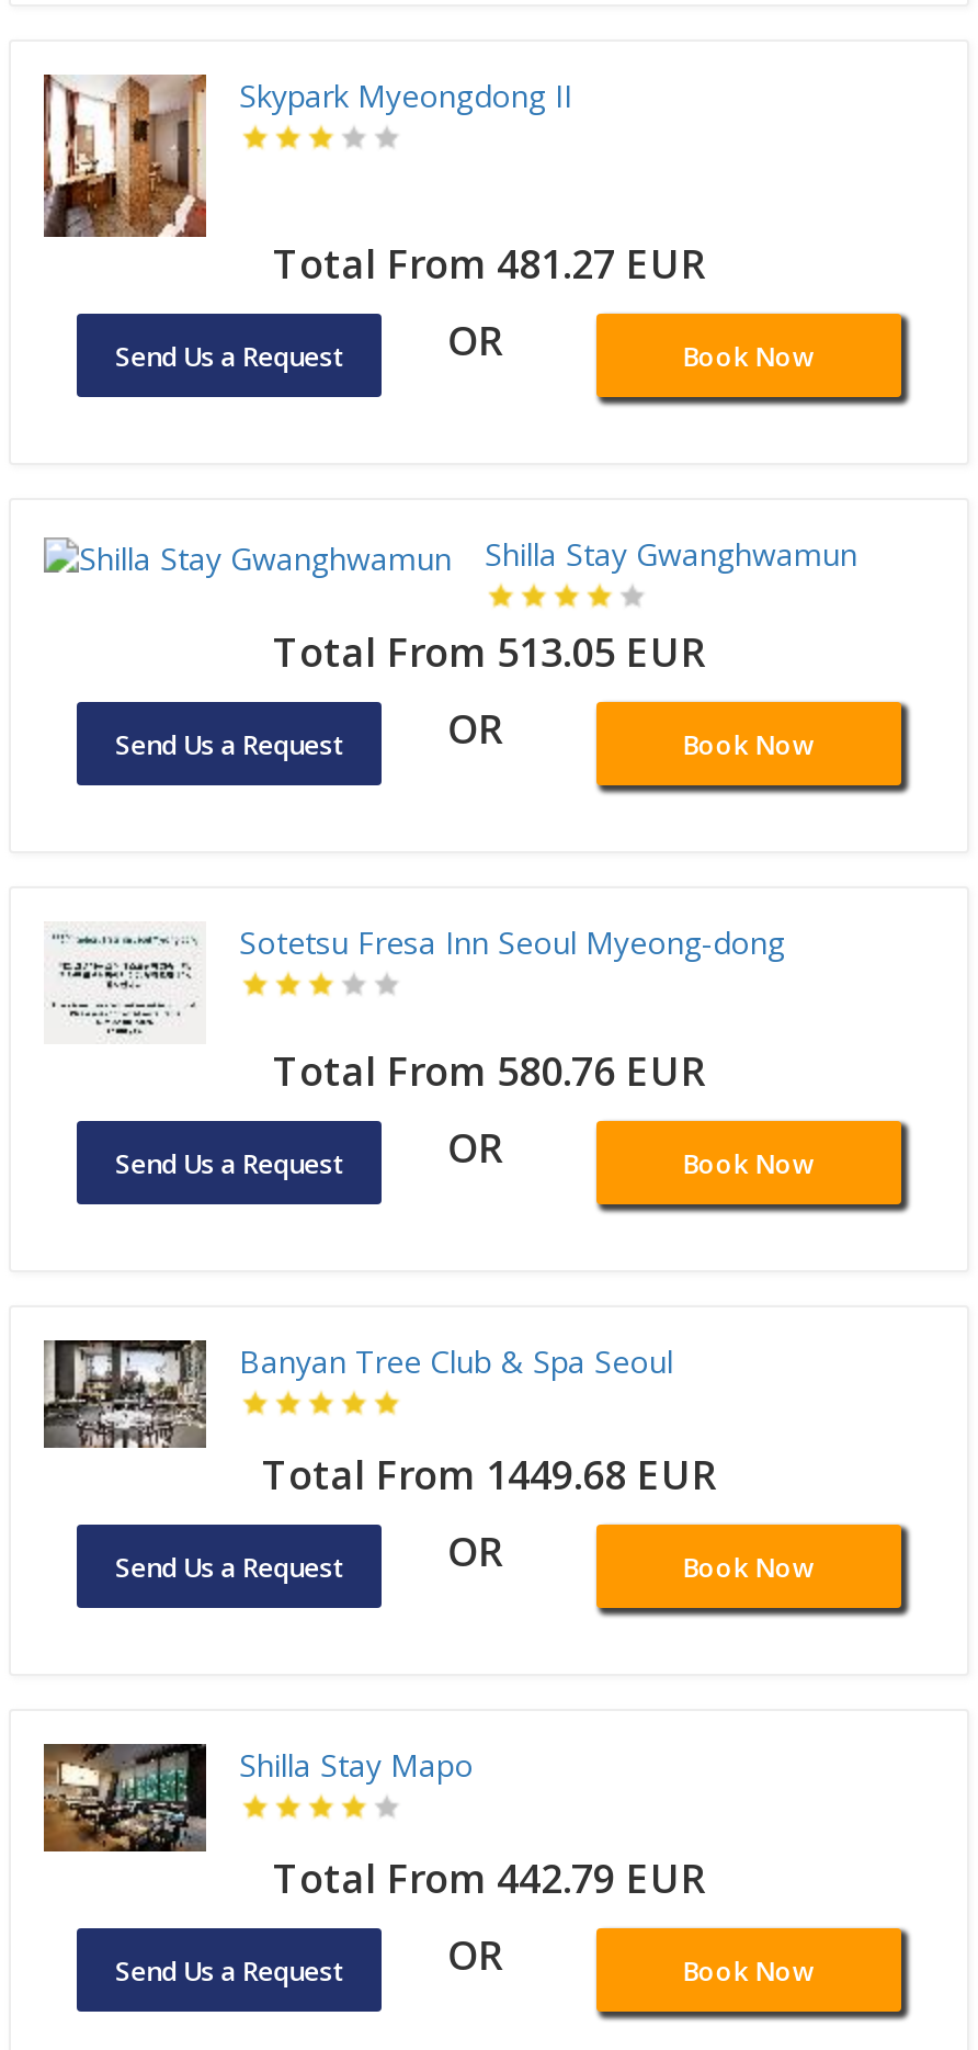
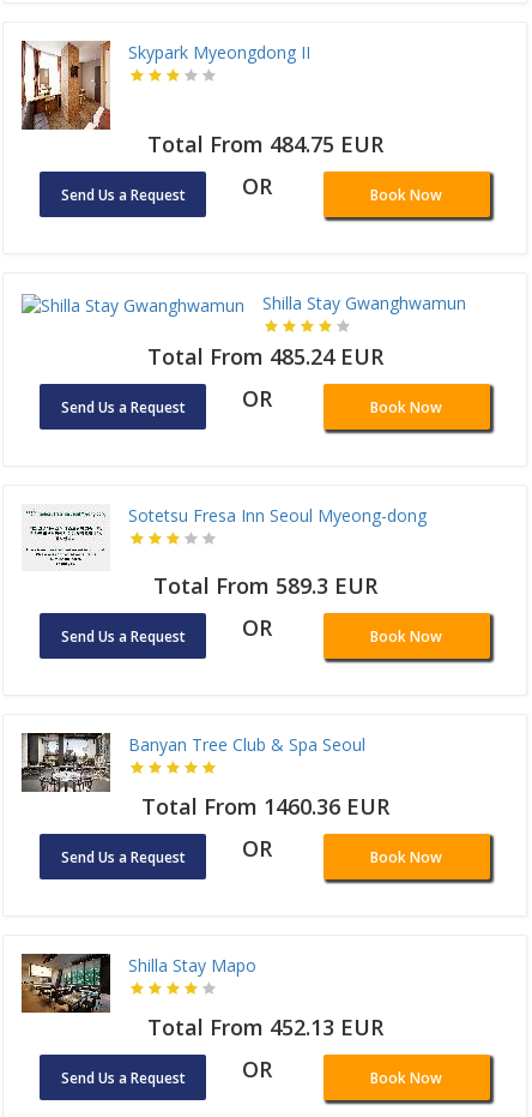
[273,238,705,290] Total From 481.27 EUR -> [147,130,383,159] Total From 484.75 EUR
[273,626,705,679] Total From 513.05 EUR -> [147,342,383,371] Total From 485.24 EUR
[273,1045,705,1098] Total From 580.76 EUR -> [153,572,377,600] Total From 589.3 EUR
[262,1449,716,1501] Total From 1449.68 EUR -> [141,792,389,821] Total From 1460.36 EUR
[273,1852,705,1905] Total From 442.79 EUR -> [147,1013,383,1042] Total From 452.13 EUR

